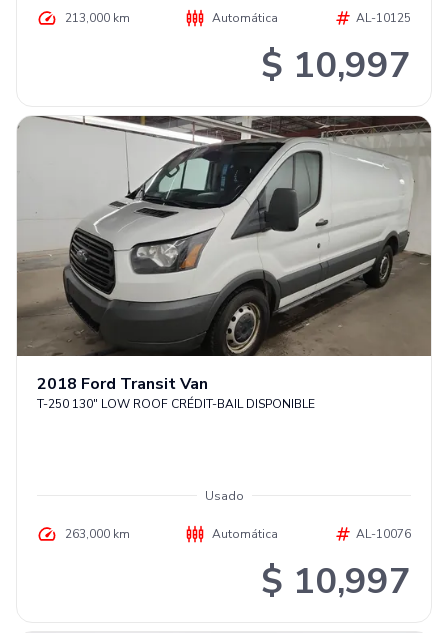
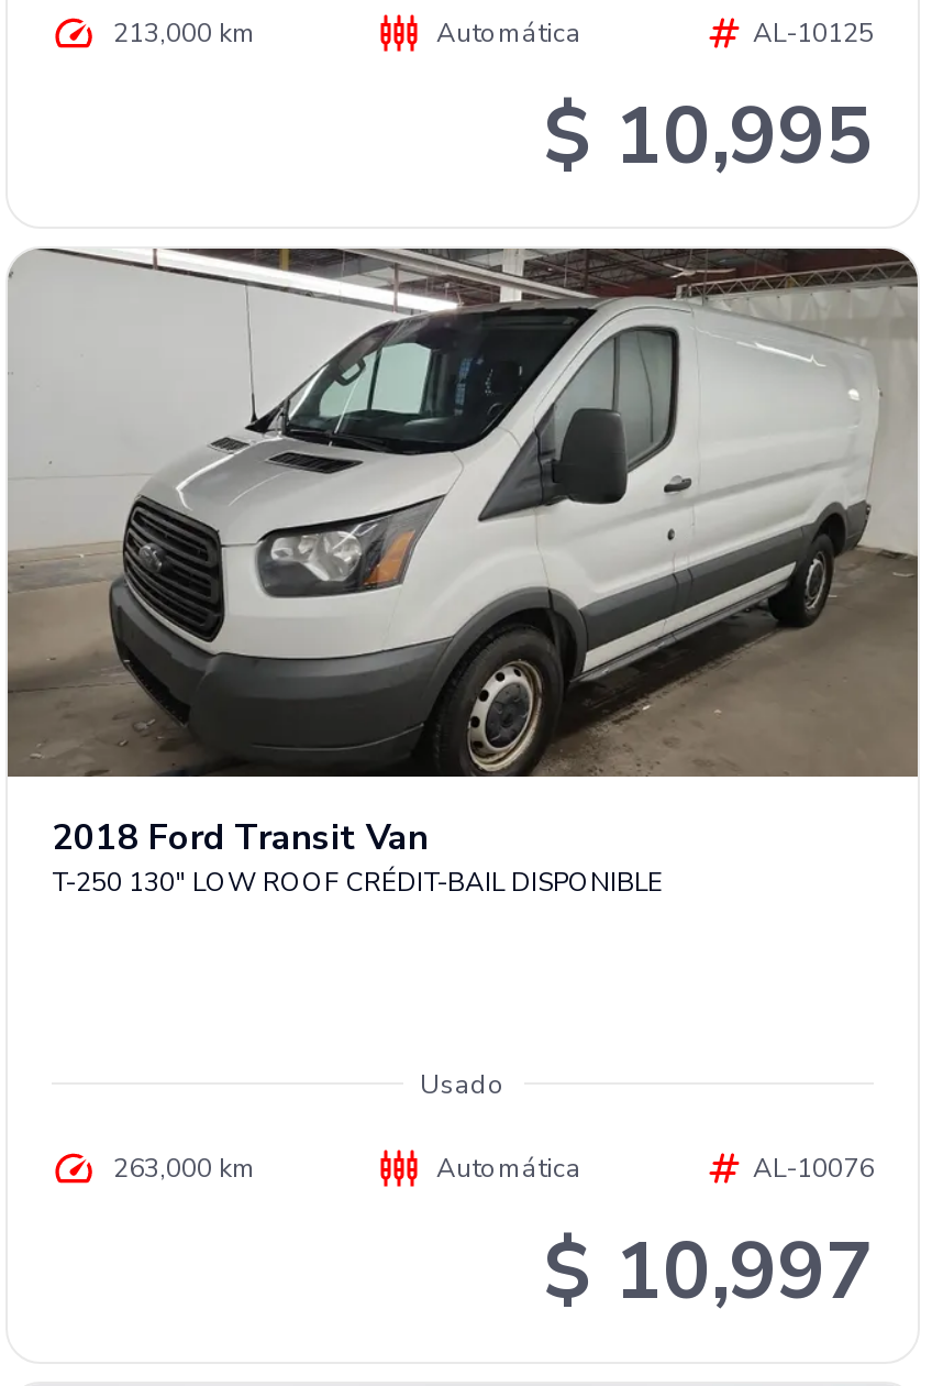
[261,41,411,90] $ 10,997 -> [544,83,874,191] $ 10,995

